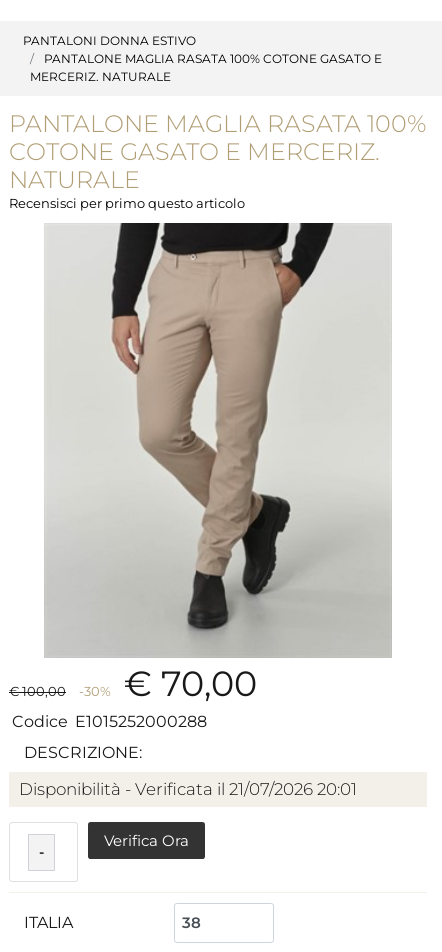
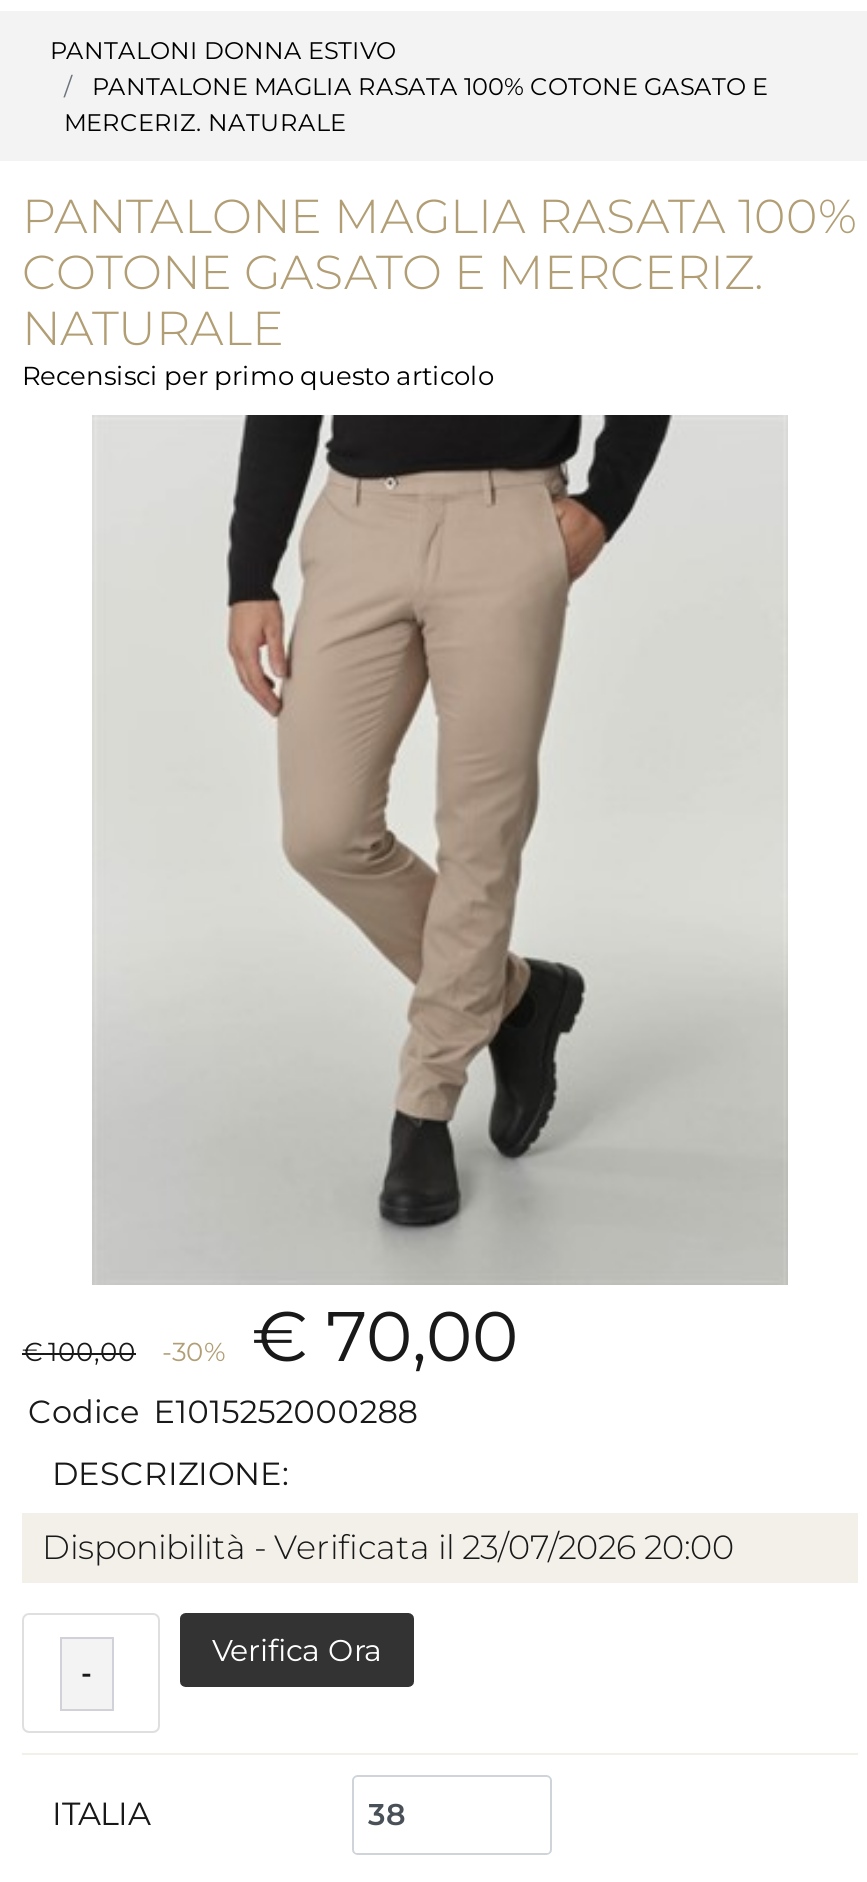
[19,779,357,799] Disponibilità - Verificata il 21/07/2026 20:01 -> [42,1527,734,1567] Disponibilità - Verificata il 23/07/2026 20:00

